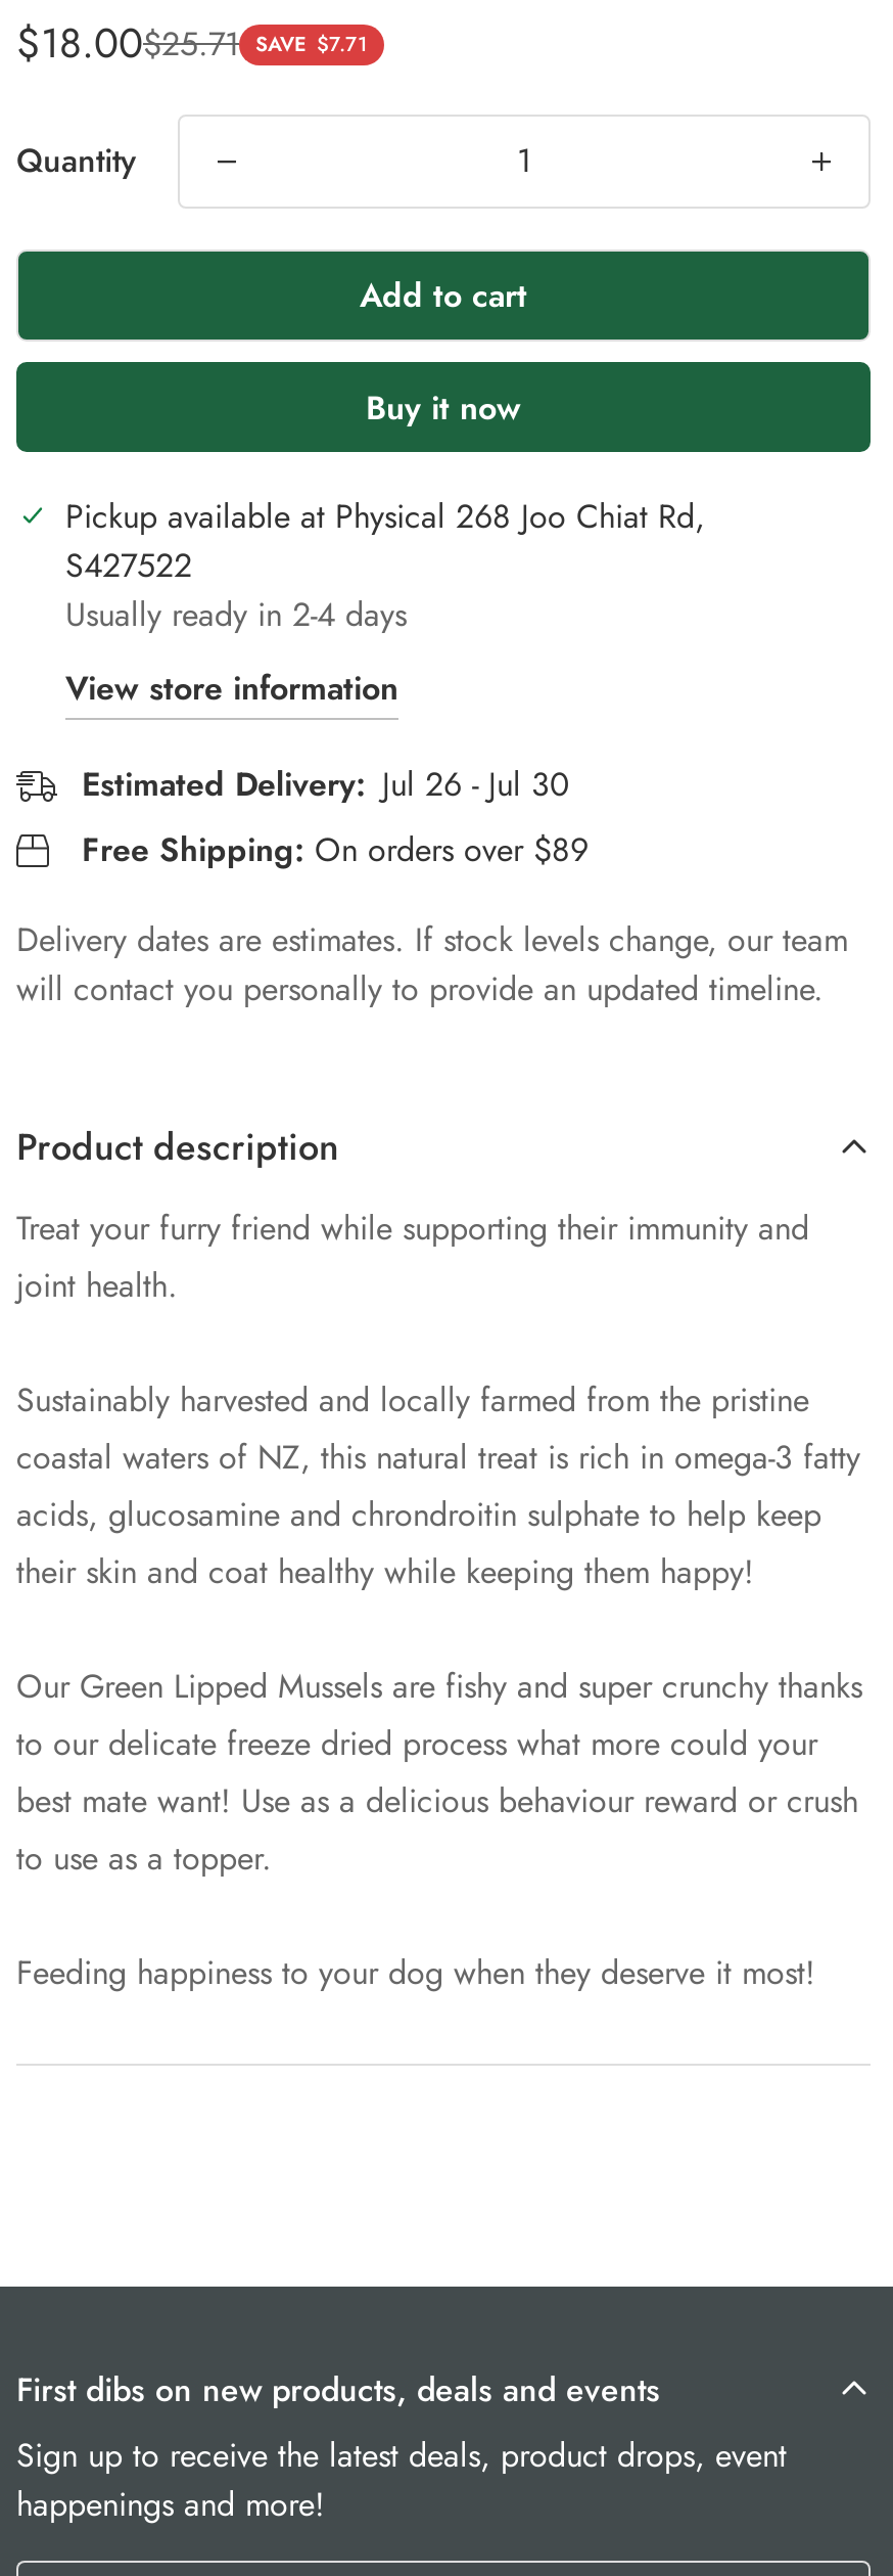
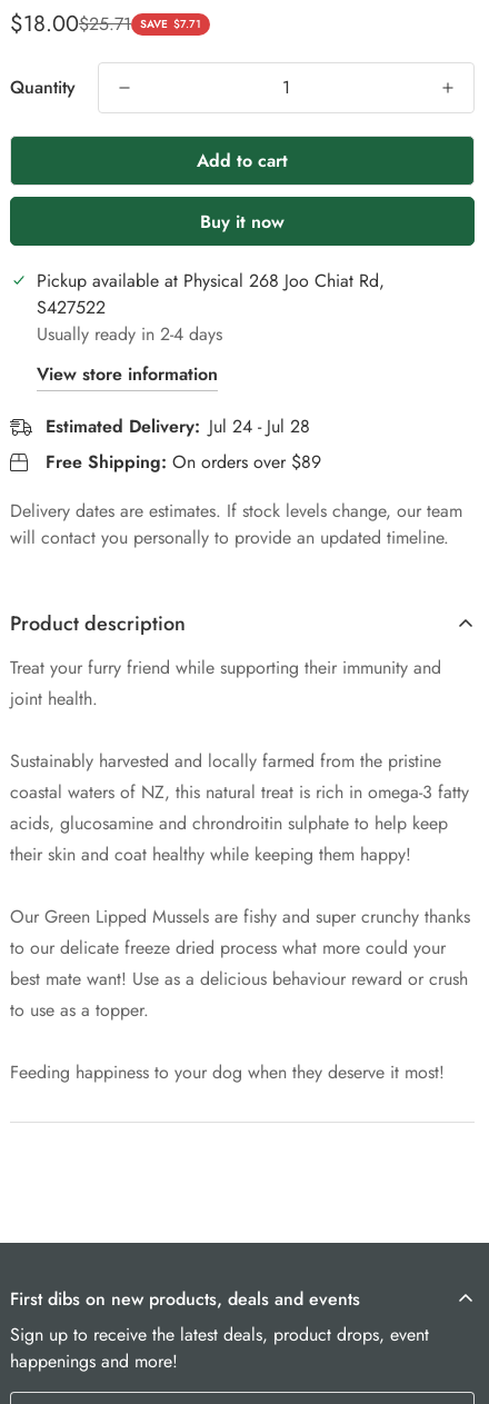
[82,761,570,808] Estimated Delivery: Jul 26 - Jul 30 -> [46,414,310,439] Estimated Delivery: Jul 24 - Jul 28

